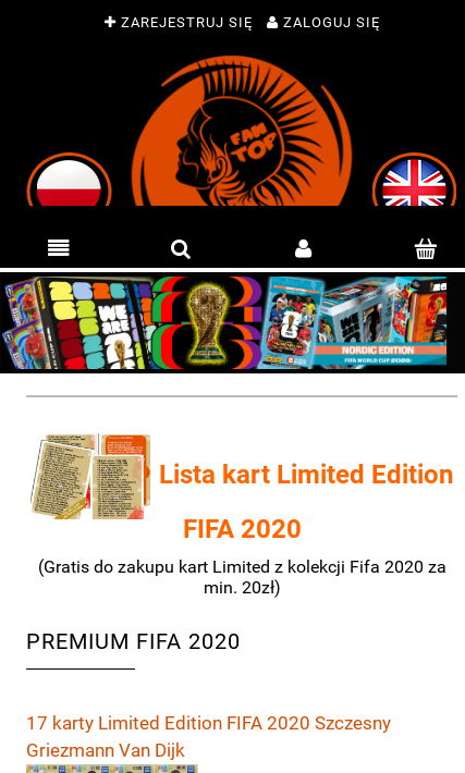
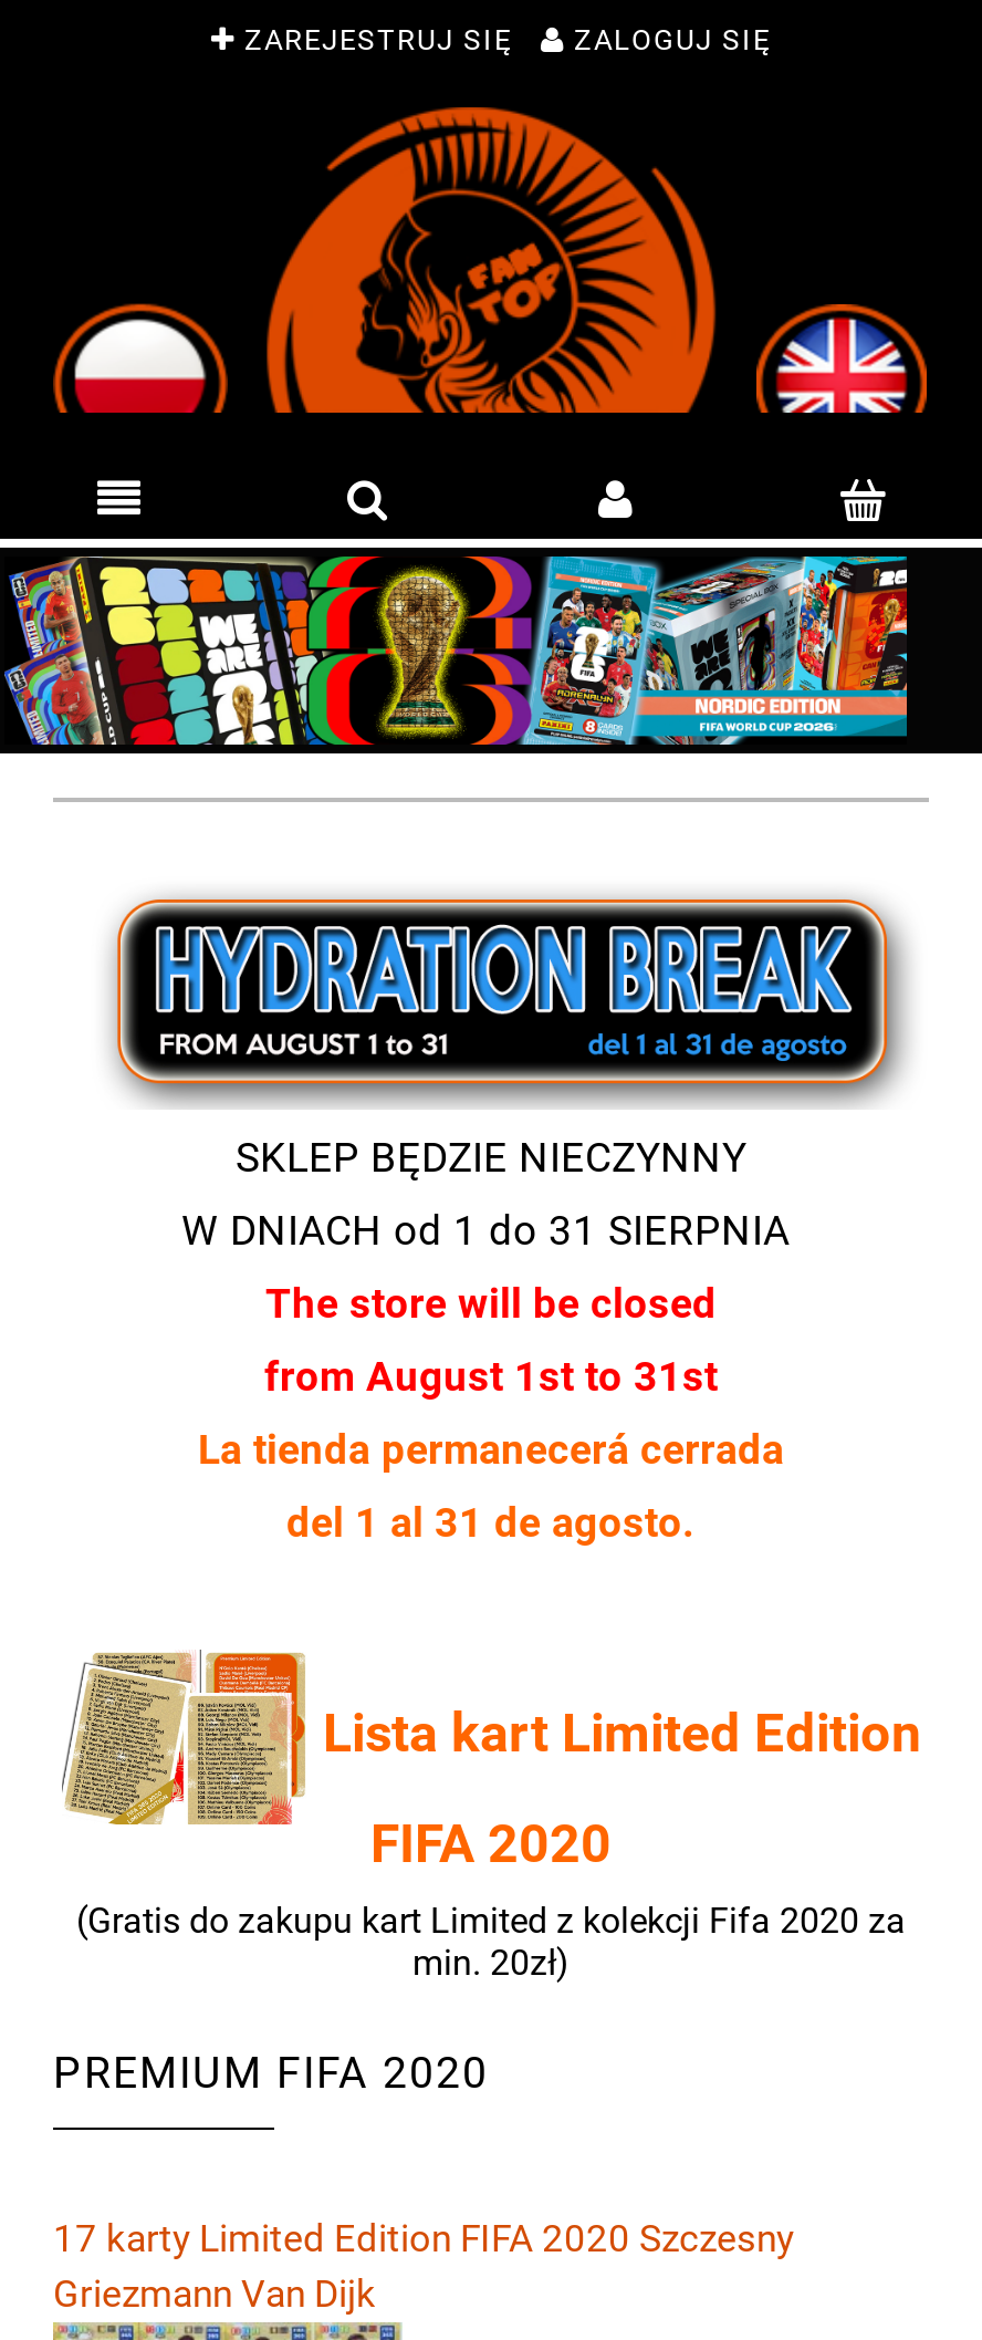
none -> [64,877,909,1548] [image] | SKLEP BĘDZIE NIECZYNNY | W DNIACH od 1 do 31 SIERPNIA | The store will be closed | from August 1st to 31st | La tienda permanecerá cerrada | del 1 al 31 de agosto.

